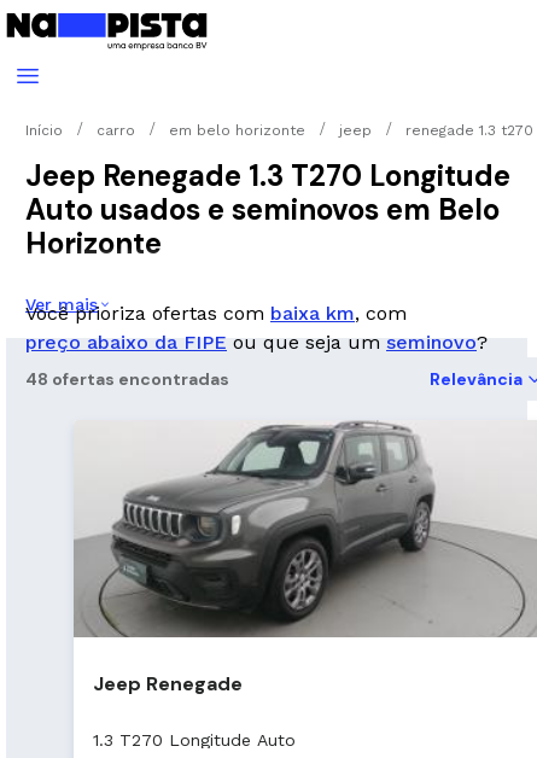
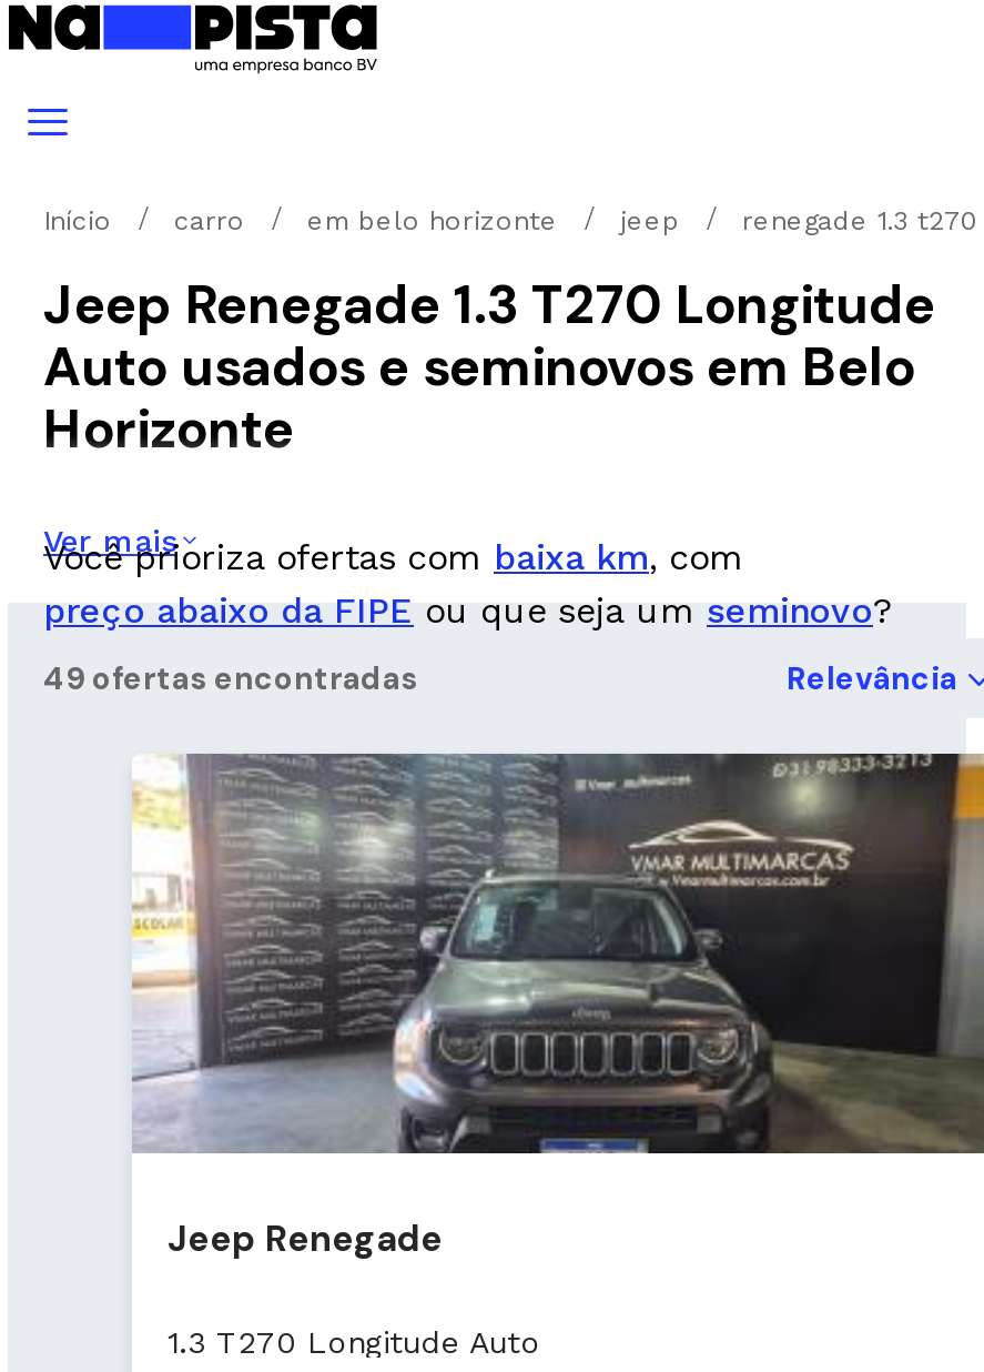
[25,368,229,390] 48 ofertas encontradas -> [43,658,418,698] 49 ofertas encontradas
[74,420,533,637] [image] -> [132,751,977,1156] [image]

